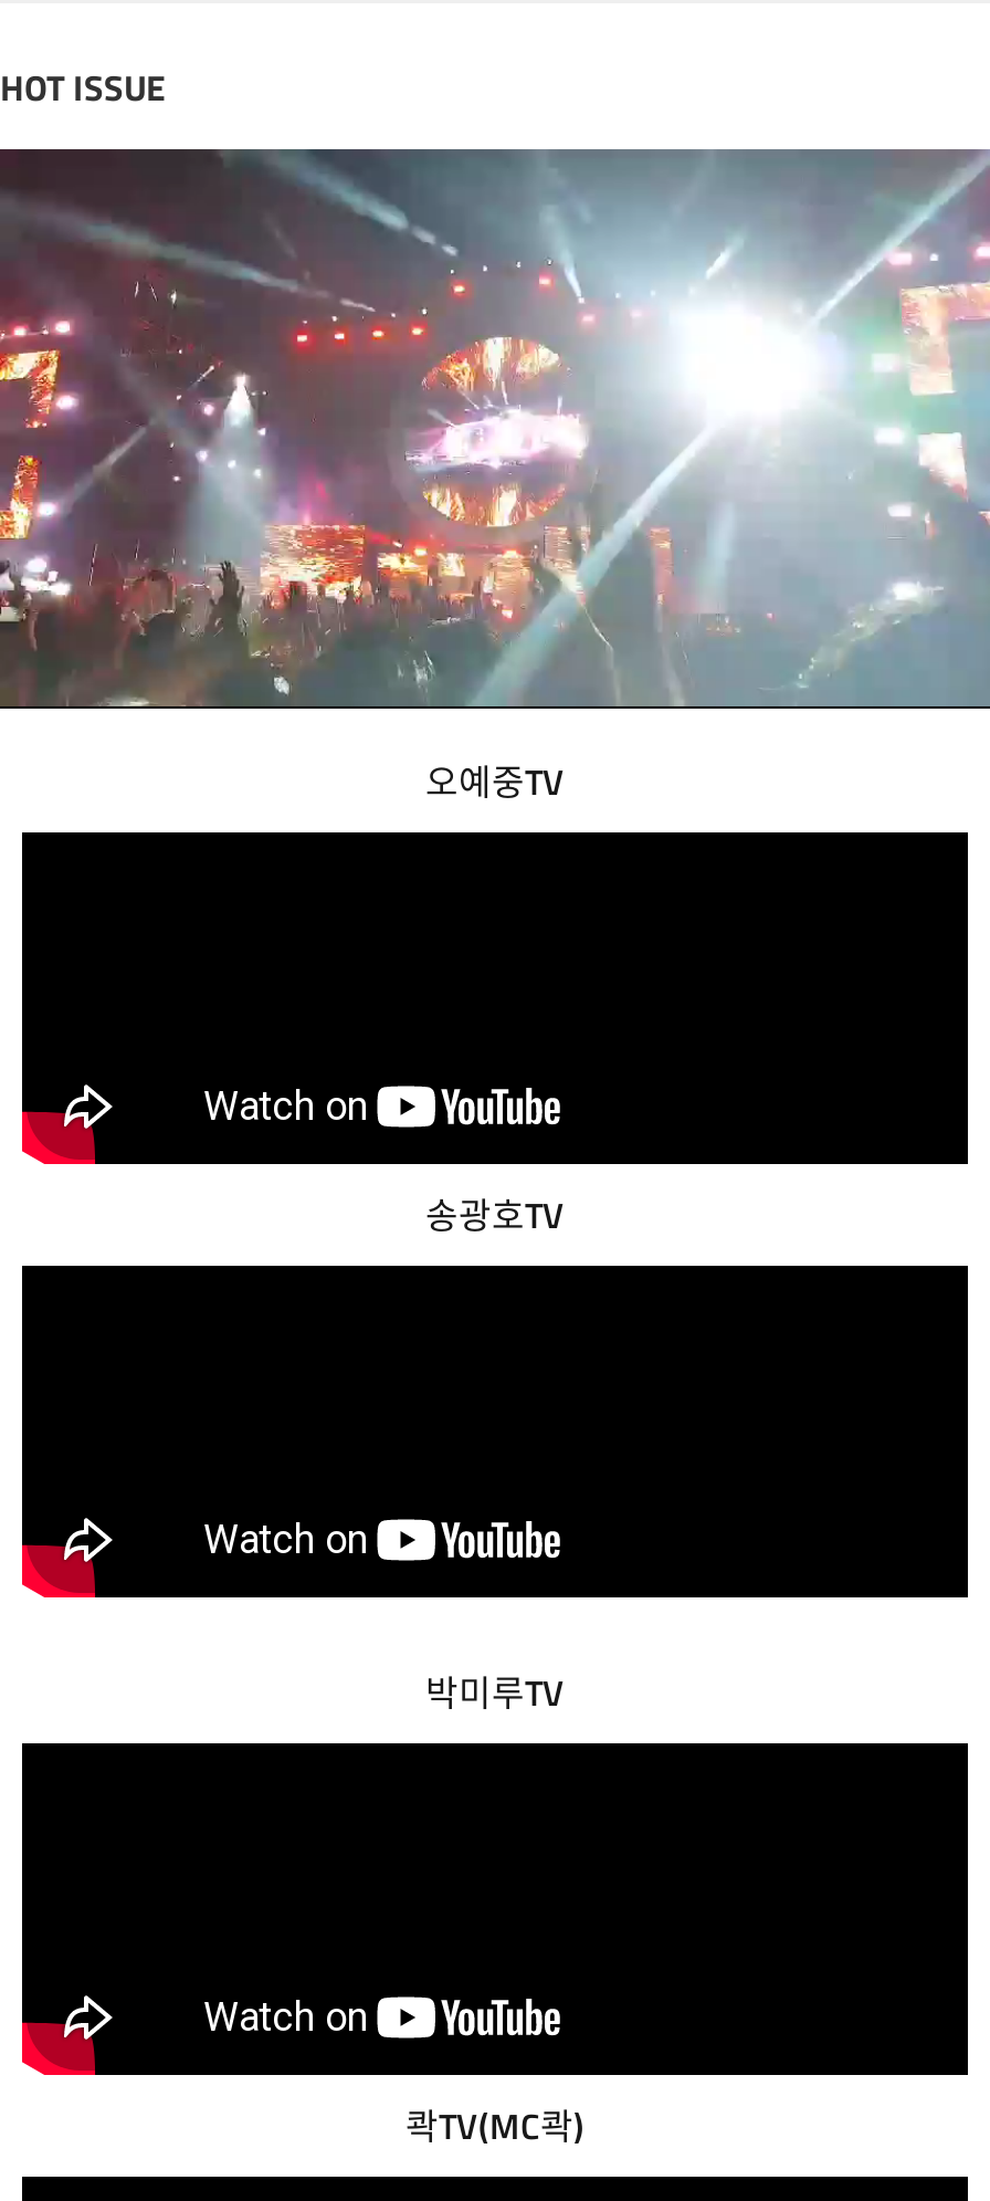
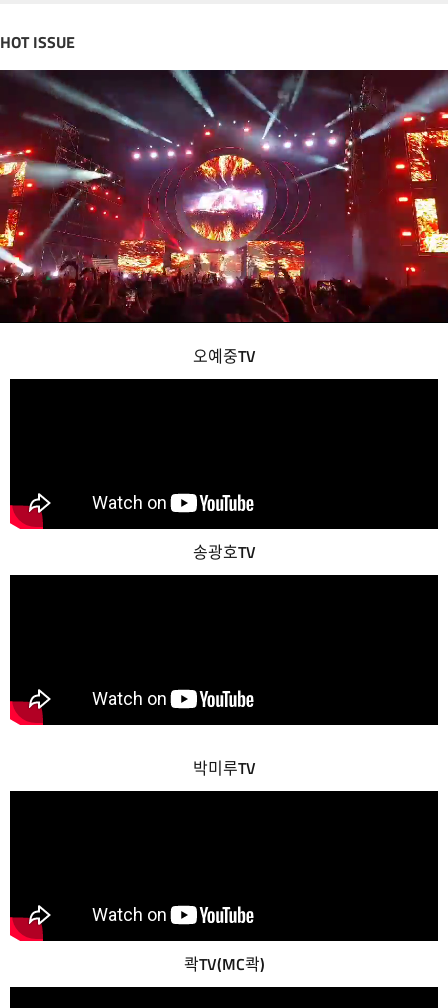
[7,147,983,709] [image] -> [3,69,445,323] [image]

